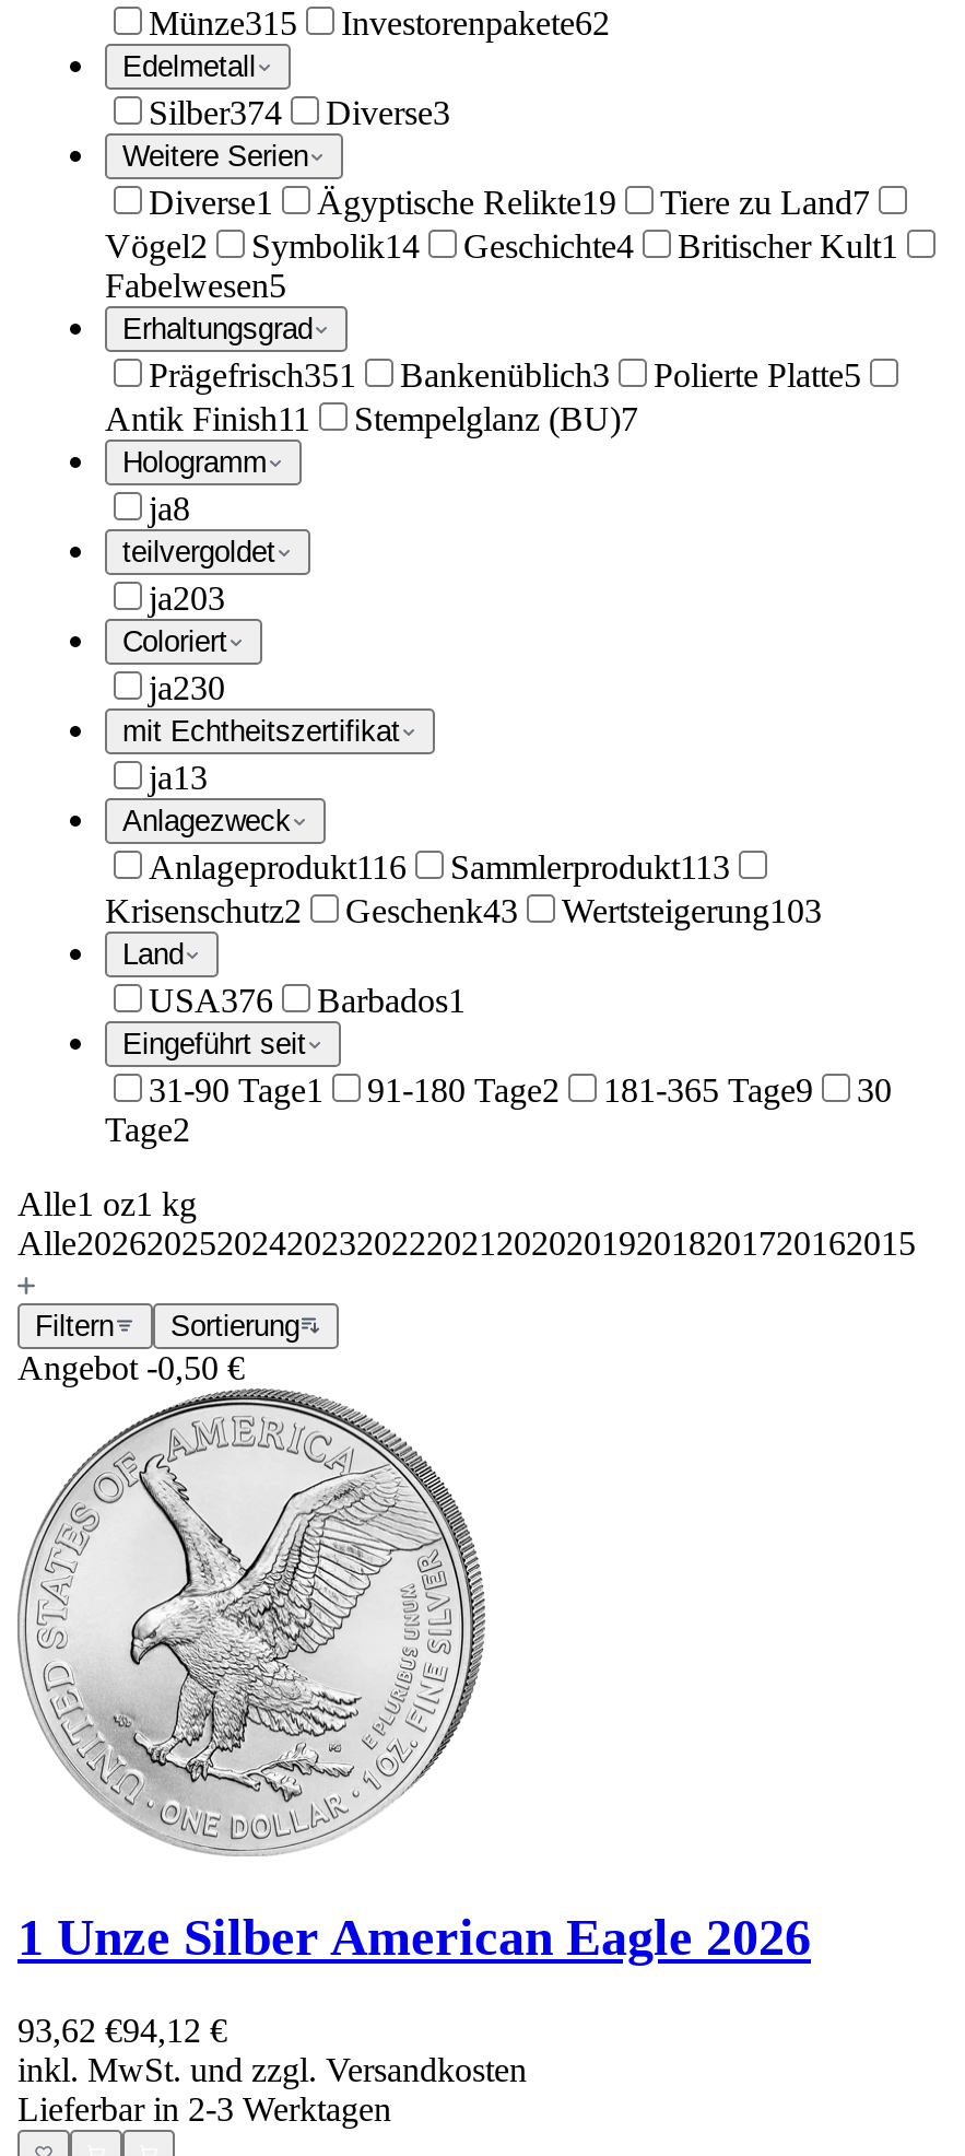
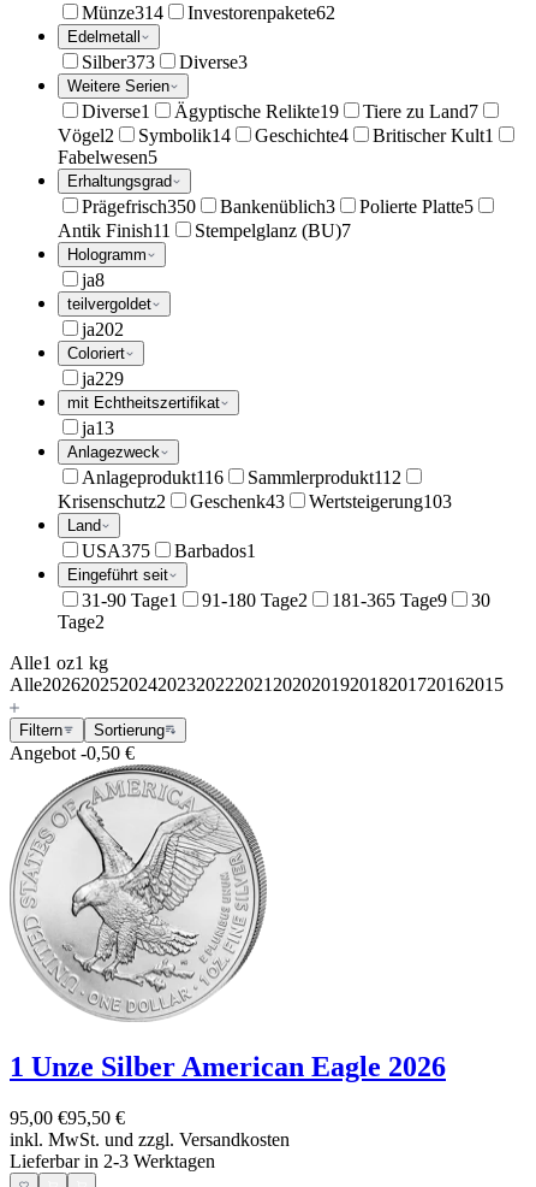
[149,5,610,43] Münze315 Investorenpakete62 -> [82,3,335,23] Münze314 Investorenpakete62
[149,95,450,132] Silber374 Diverse3 -> [82,52,248,73] Silber373 Diverse3
[149,358,861,395] Prägefrisch351 Bankenüblich3 Polierte Platte5 -> [82,197,474,217] Prägefrisch350 Bankenüblich3 Polierte Platte5
[149,581,225,618] ja203 -> [82,320,124,340] ja202
[149,670,225,707] ja230 -> [82,369,124,389] ja229
[450,849,730,887] Sammlerprodukt113 -> [248,468,401,488] Sammlerprodukt112
[149,983,466,1020] USA376 Barbados1 -> [82,541,256,562] USA375 Barbados1
[17,2012,227,2050] 93,62 €94,12 € -> [10,1108,125,1128] 95,00 €95,50 €

